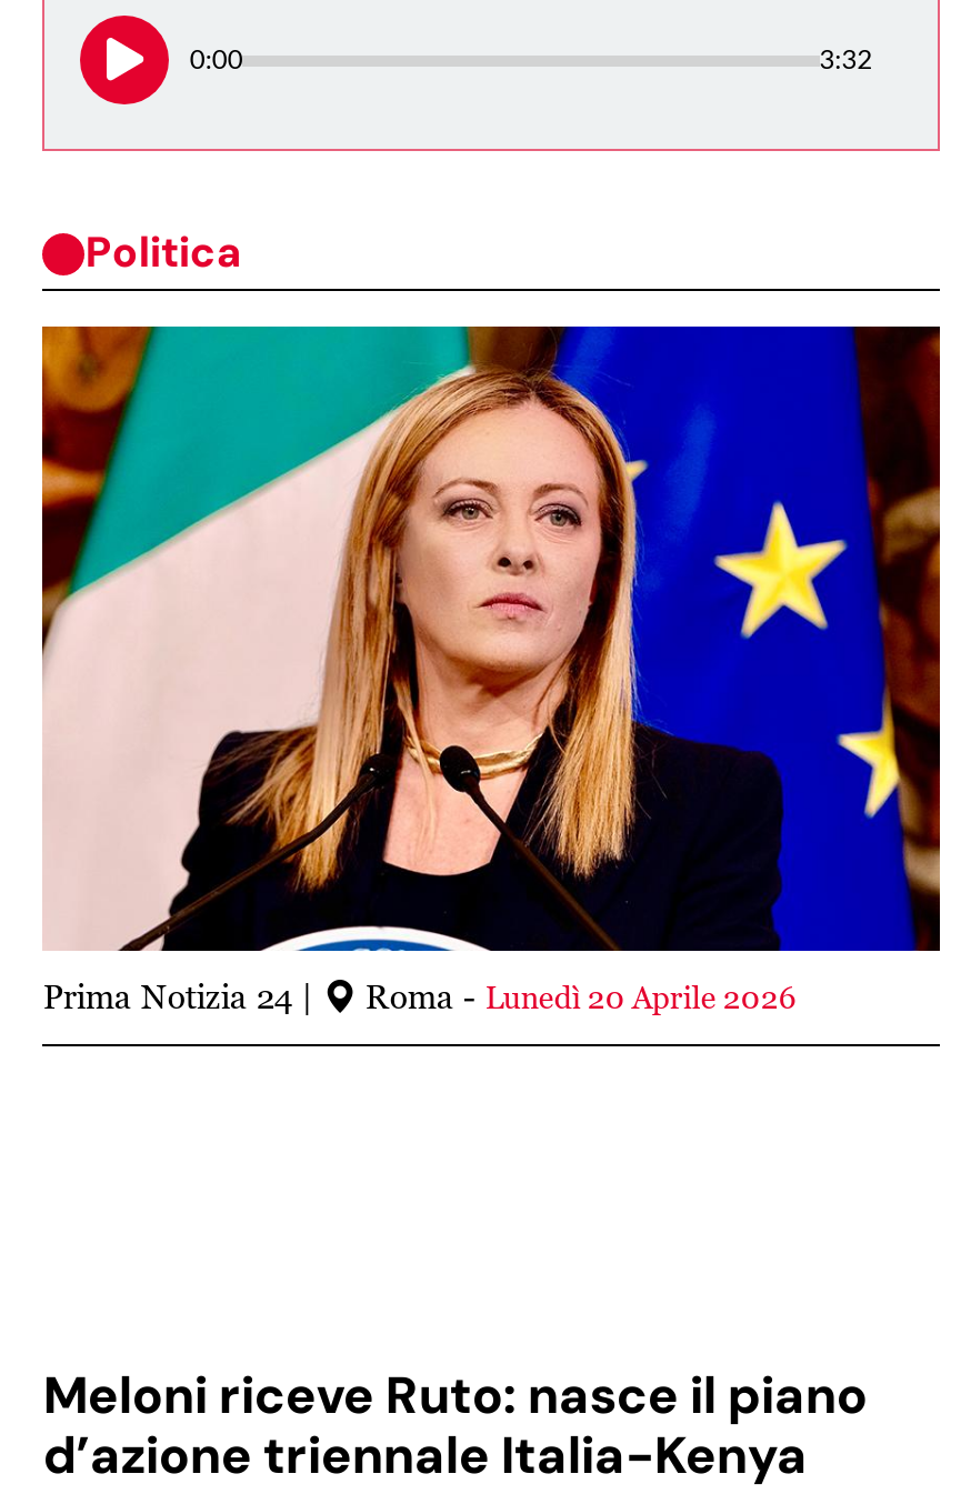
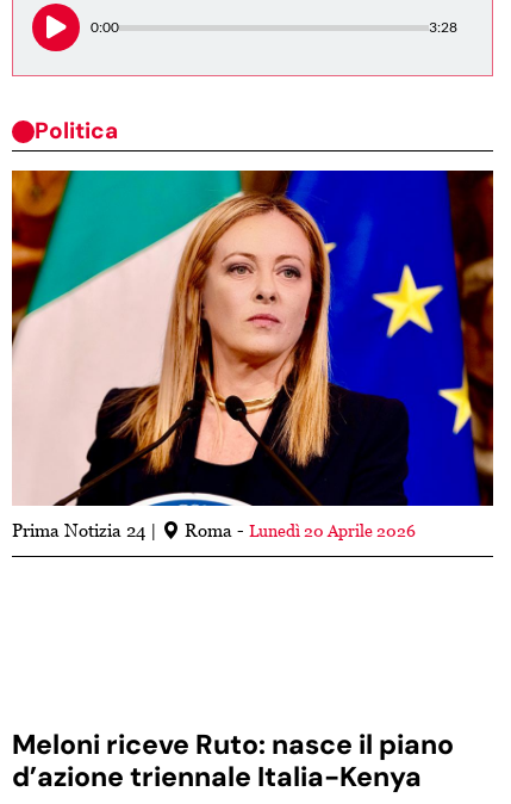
[819,42,872,76] 3:32 -> [428,18,457,36] 3:28

